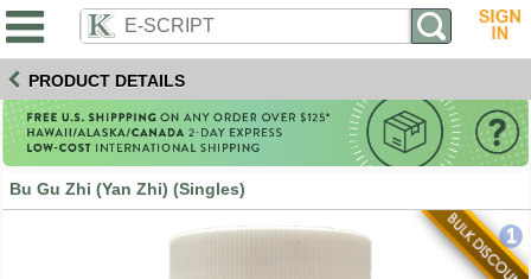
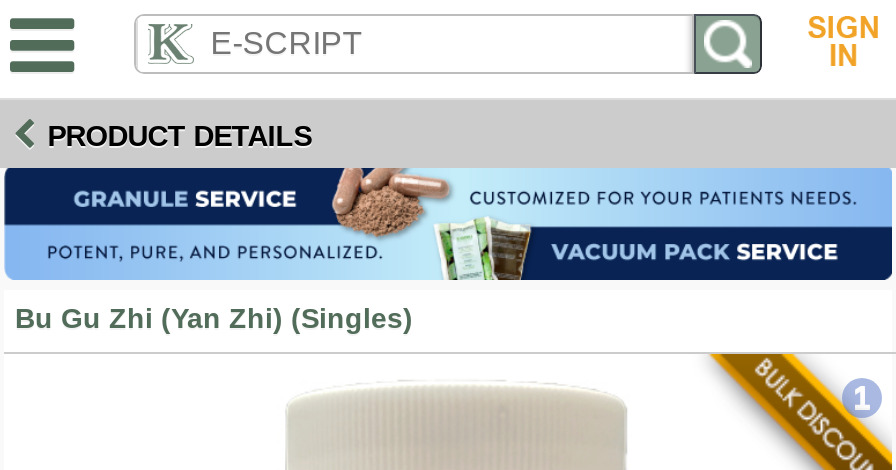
[4,99,527,167] [image] -> [6,166,890,282] [image]

